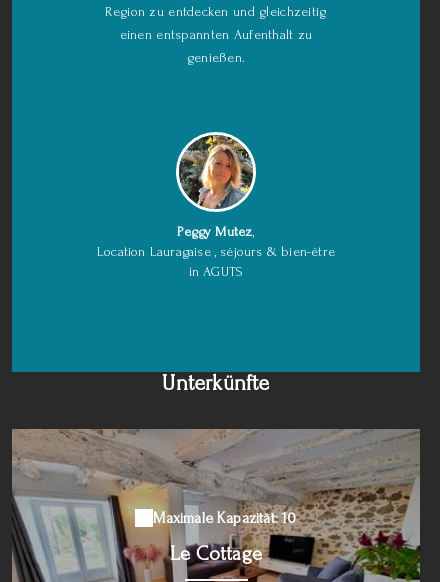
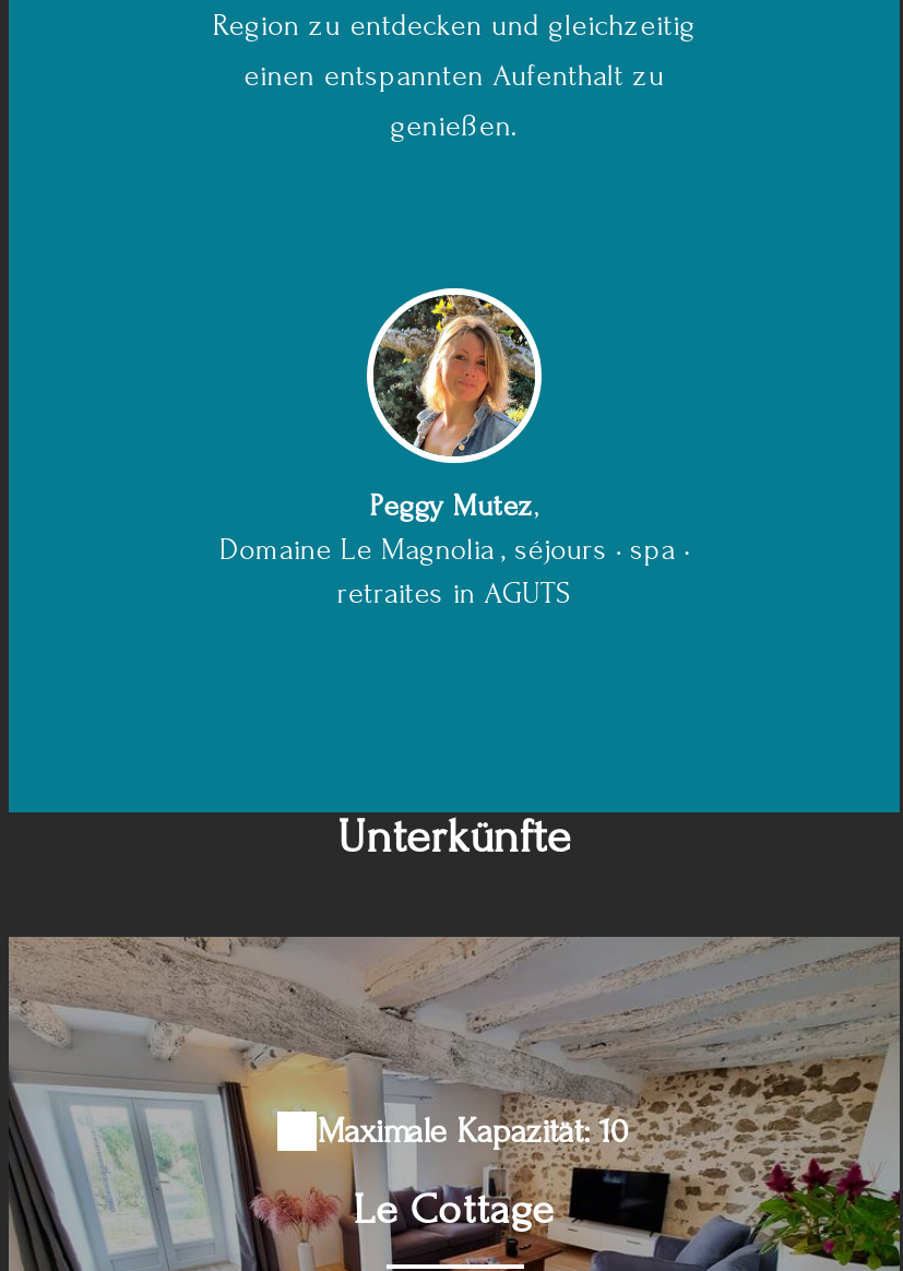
[97,244,335,279] Location Lauragaise , séjours & bien-être | in AGUTS -> [219,533,689,609] Domaine Le Magnolia , séjours · spa · | retraites in AGUTS

